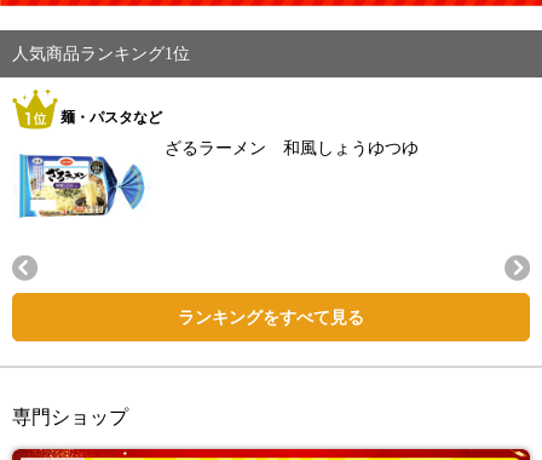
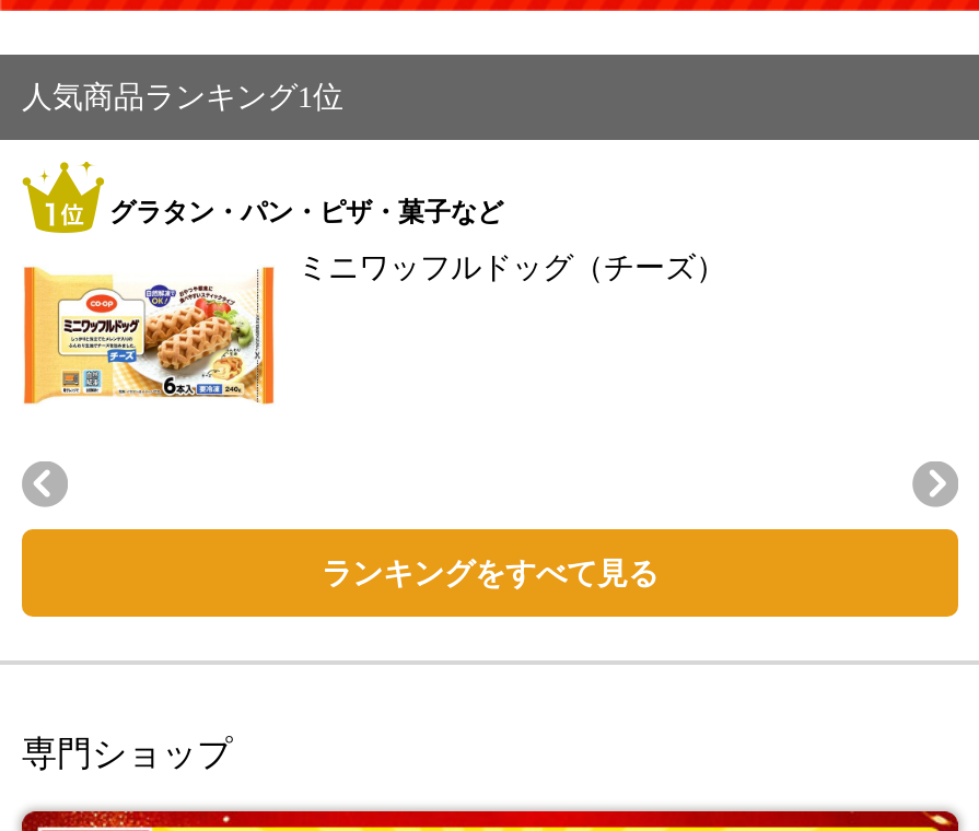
[60,109,162,126] 麺・パスタなど -> [109,197,503,227] グラタン・パン・ピザ・菓子など
[13,139,419,224] [image] | ざるラーメン 和風しょうゆつゆ -> [22,251,726,407] [image] | ミニワッフルドッグ（チーズ）

